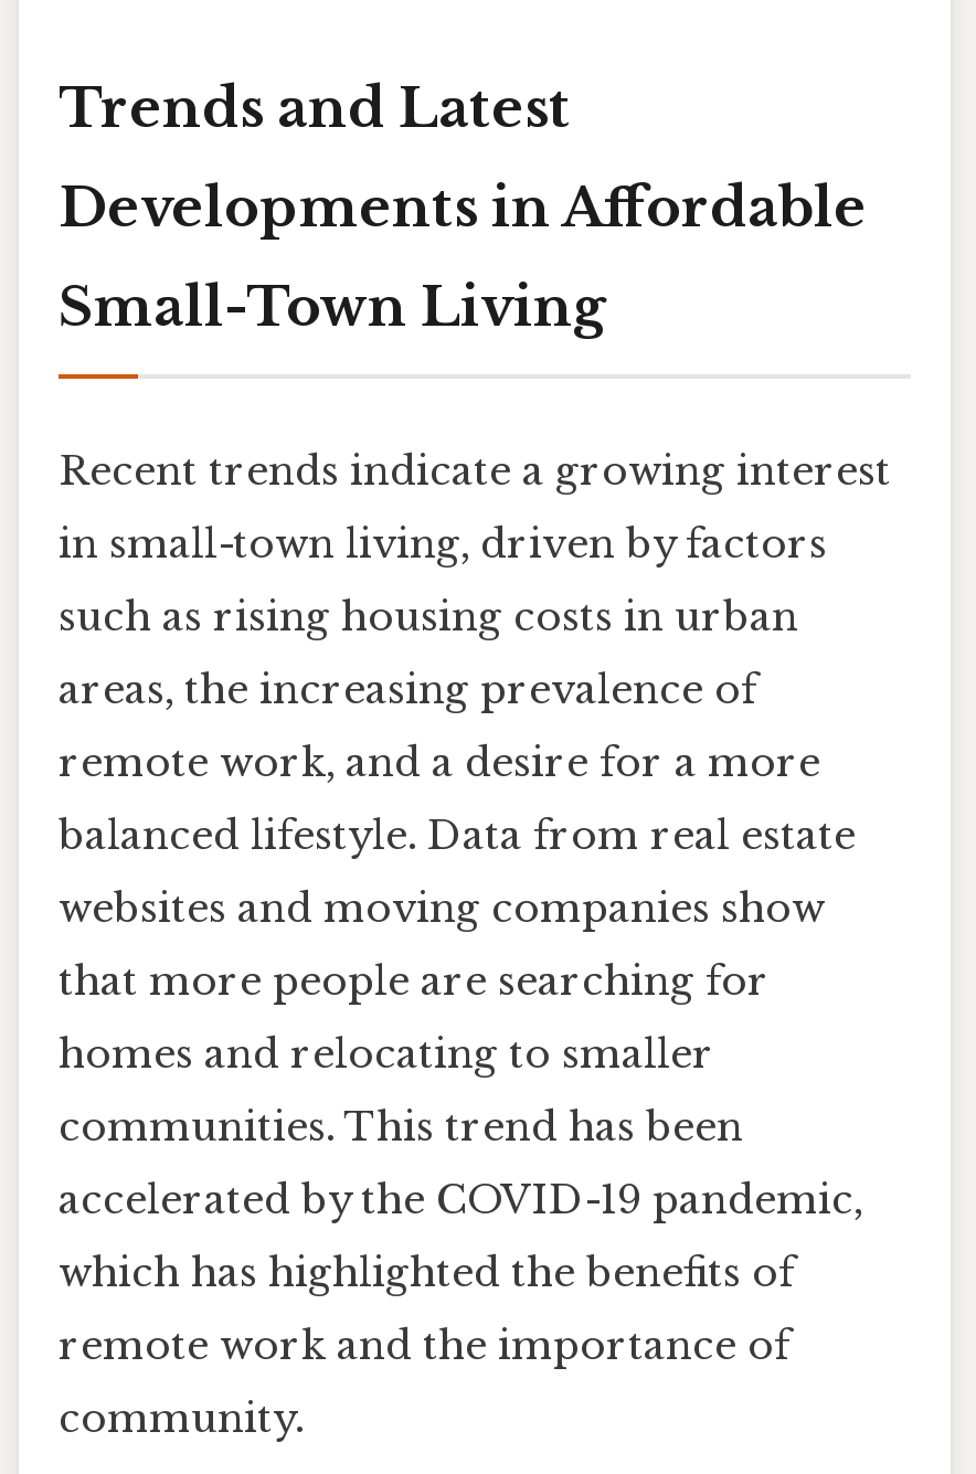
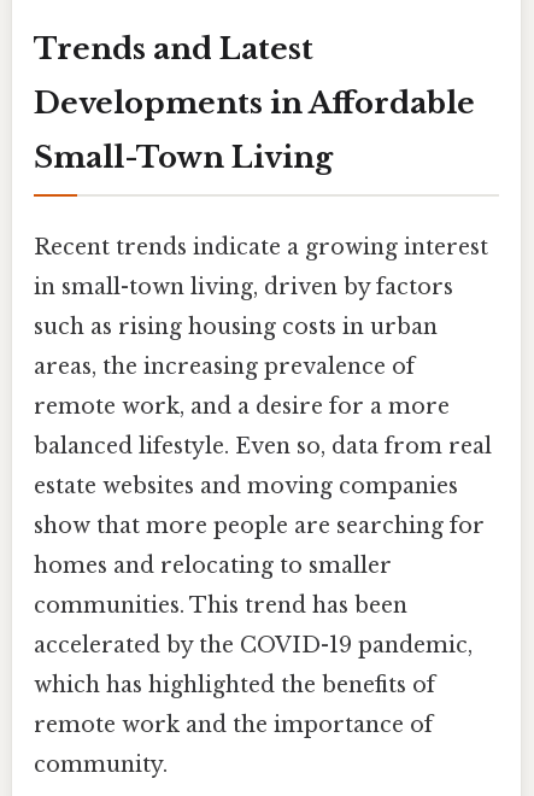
[59,813,856,861] balanced lifestyle. Data from real estate -> [34,434,492,460] balanced lifestyle. Even so, data from real
[59,886,825,934] websites and moving companies show -> [34,473,458,500] estate websites and moving companies
[59,958,770,1007] that more people are searching for -> [34,513,485,540] show that more people are searching for

